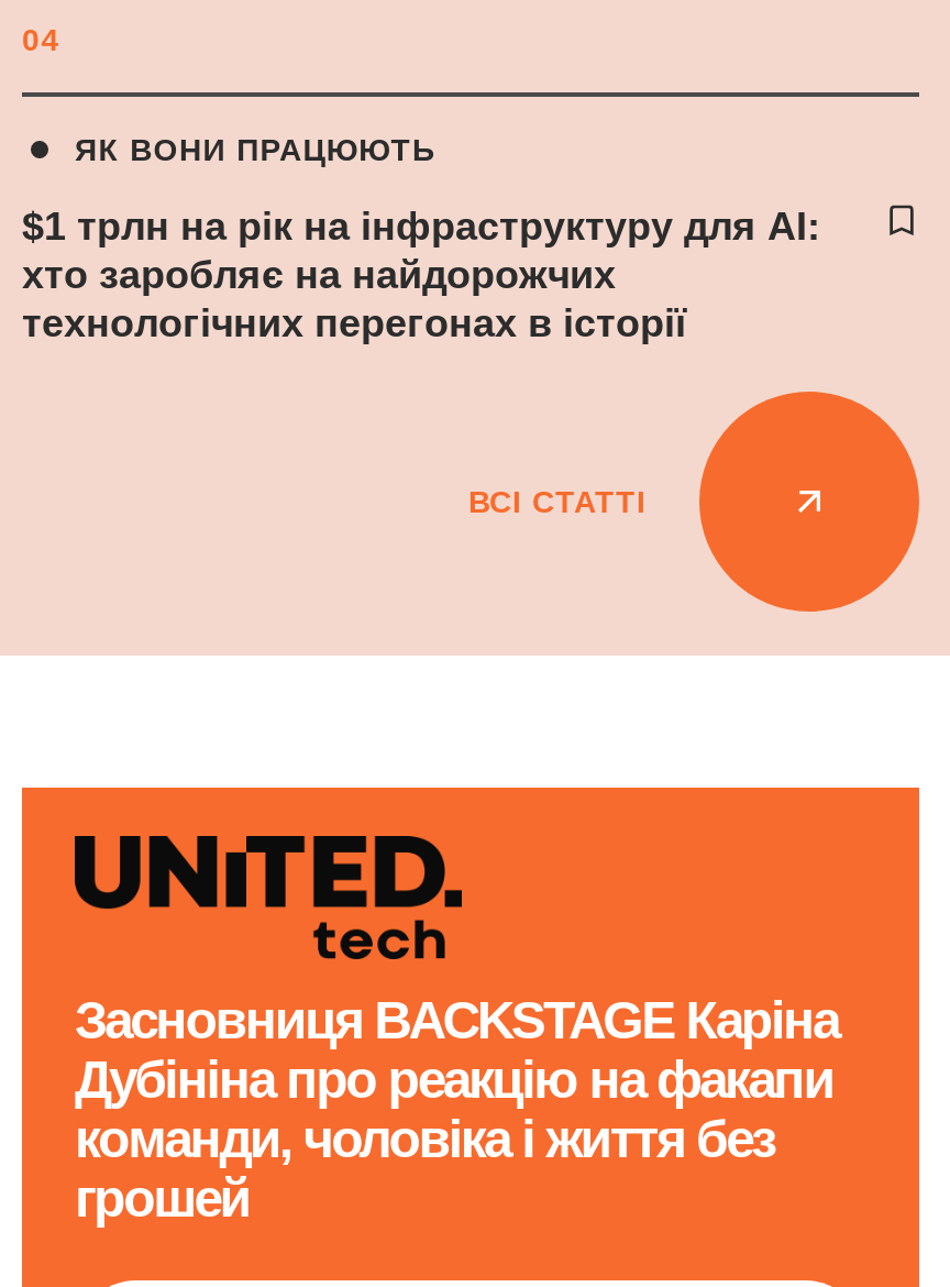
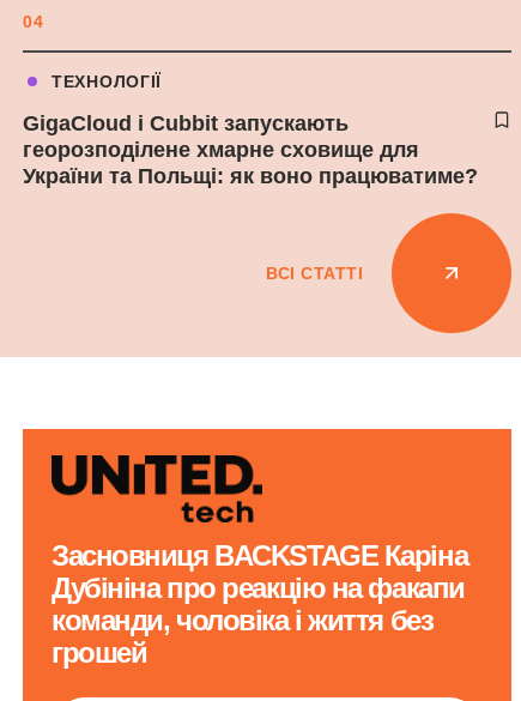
[75,131,436,166] ЯК ВОНИ ПРАЦЮЮТЬ -> [52,71,162,91] ТЕХНОЛОГІЇ
[22,204,820,345] $1 трлн на рік на інфраструктуру для AI: | хто заробляє на найдорожчих | технологічних перегонах в історії -> [23,111,478,188] GigaCloud і Cubbit запускають | георозподілене хмарне сховище для | України та Польщі: як воно працюватиме?

